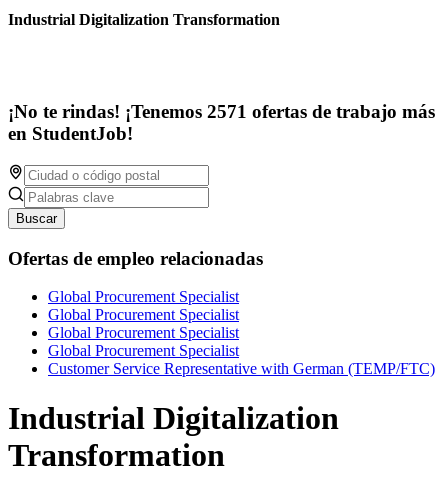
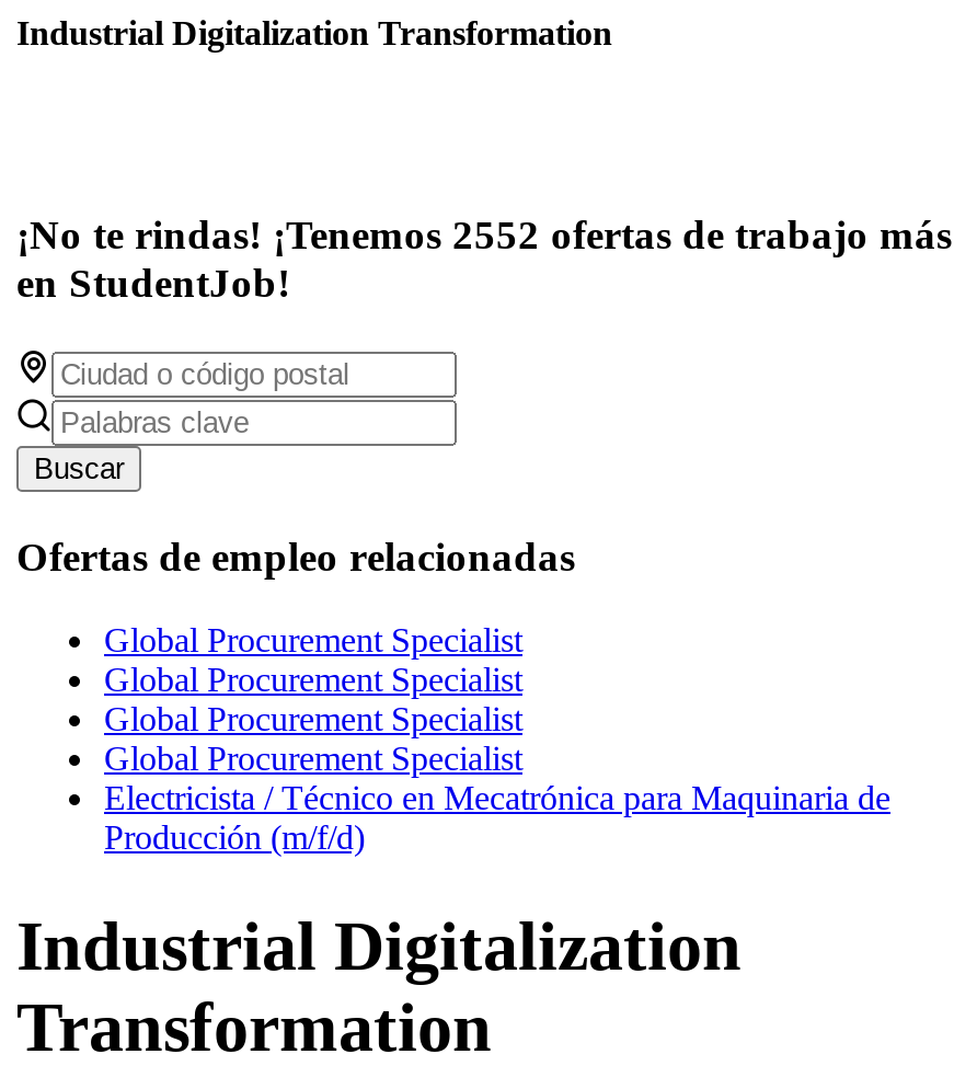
[8,101,435,122] ¡No te rindas! ¡Tenemos 2571 ofertas de trabajo más -> [16,212,952,258] ¡No te rindas! ¡Tenemos 2552 ofertas de trabajo más
[48,360,435,377] Customer Service Representative with German (TEMP/FTC) -> [104,780,890,857] Electricista / Técnico en Mecatrónica para Maquinaria de | Producción (m/f/d)

